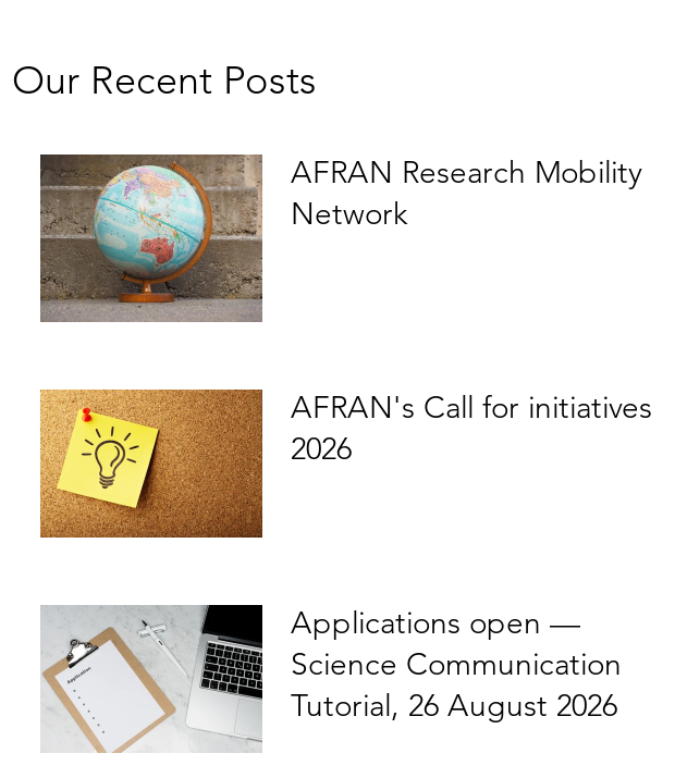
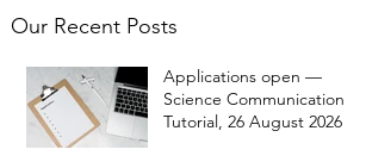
[38,152,641,324] [image] | AFRAN Research Mobility | Network -> none
[38,387,652,540] [image] | AFRAN's Call for initiatives | 2026 -> none

